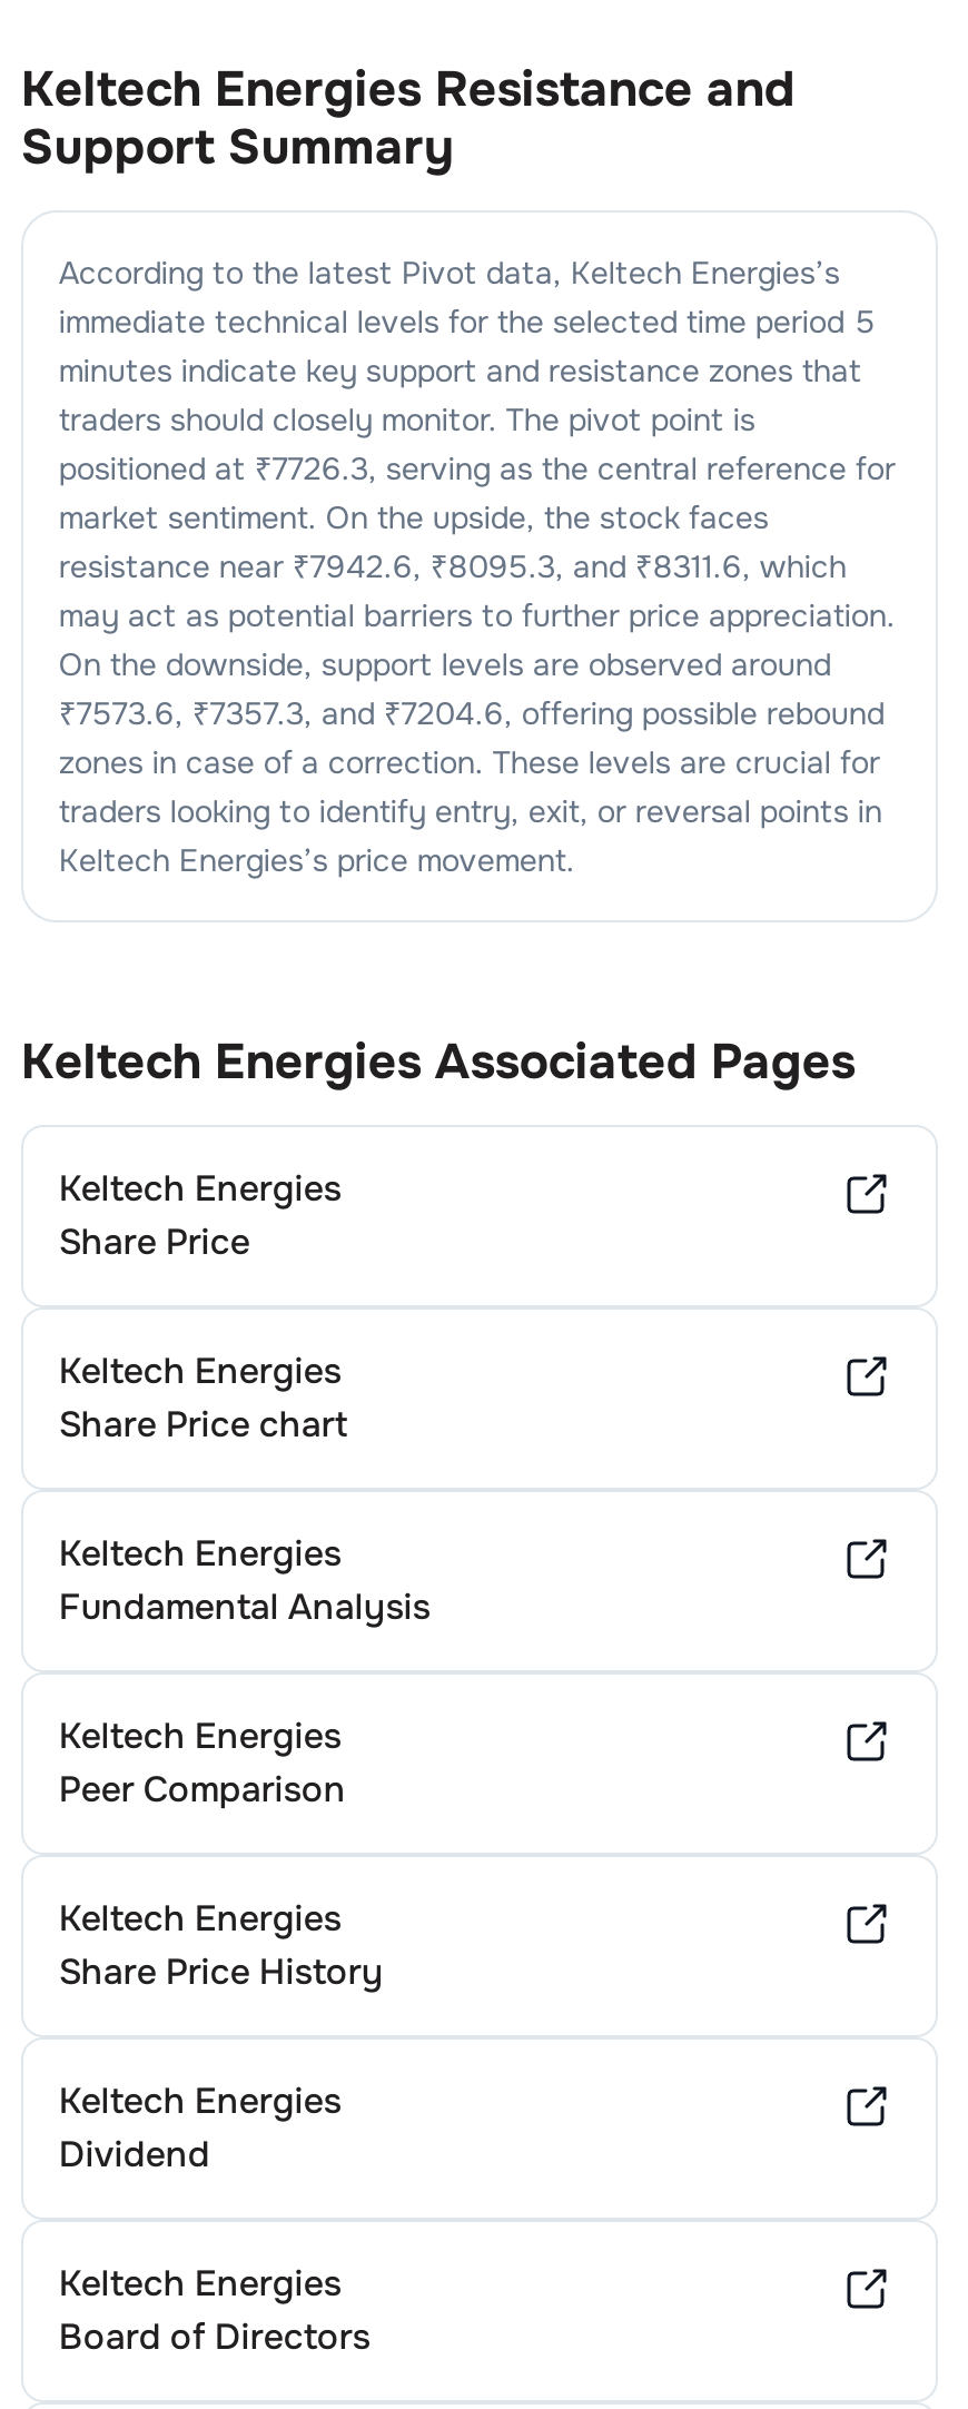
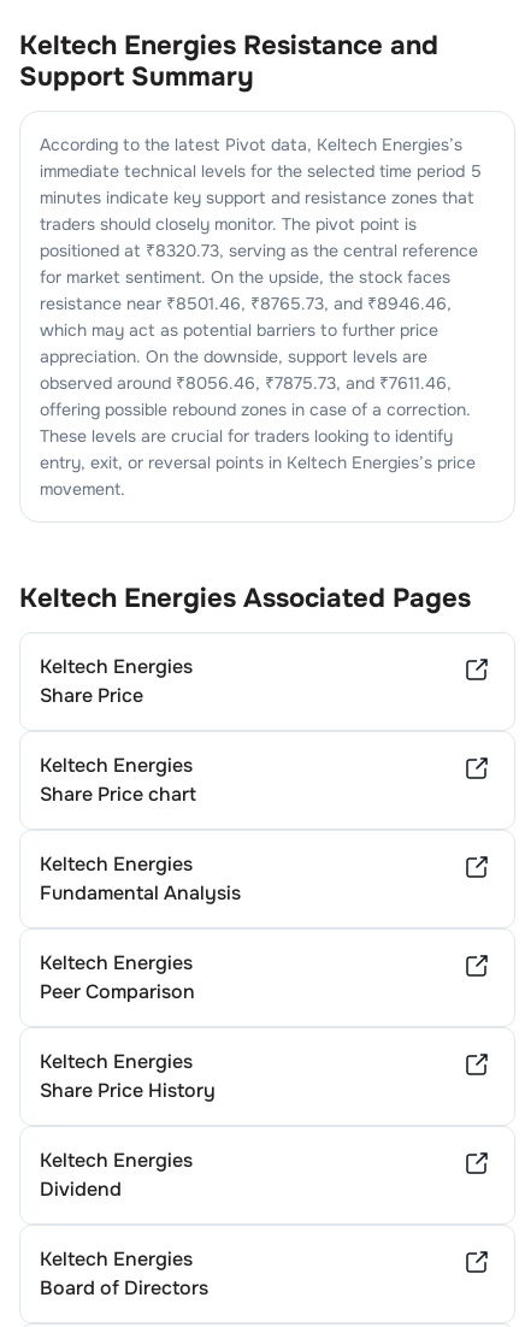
[59,448,895,880] positioned at ₹7726.3, serving as the central reference for | market sentiment. On the upside, the stock faces | resistance near ₹7942.6, ₹8095.3, and ₹8311.6, which | may act as potential barriers to further price appreciation. | On the downside, support levels are observed around | ₹7573.6, ₹7357.3, and ₹7204.6, offering possible rebound | zones in case of a correction. These levels are crucial for | traders looking to identify entry, exit, or reversal points in | Keltech Energies’s price movement. -> [40,240,478,500] positioned at ₹8320.73, serving as the central reference | for market sentiment. On the upside, the stock faces | resistance near ₹8501.46, ₹8765.73, and ₹8946.46, | which may act as potential barriers to further price | appreciation. On the downside, support levels are | observed around ₹8056.46, ₹7875.73, and ₹7611.46, | offering possible rebound zones in case of a correction. | These levels are crucial for traders looking to identify | entry, exit, or reversal points in Keltech Energies’s price | movement.

